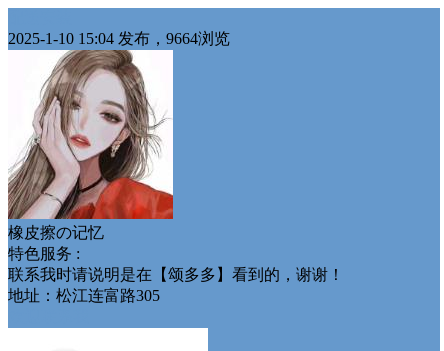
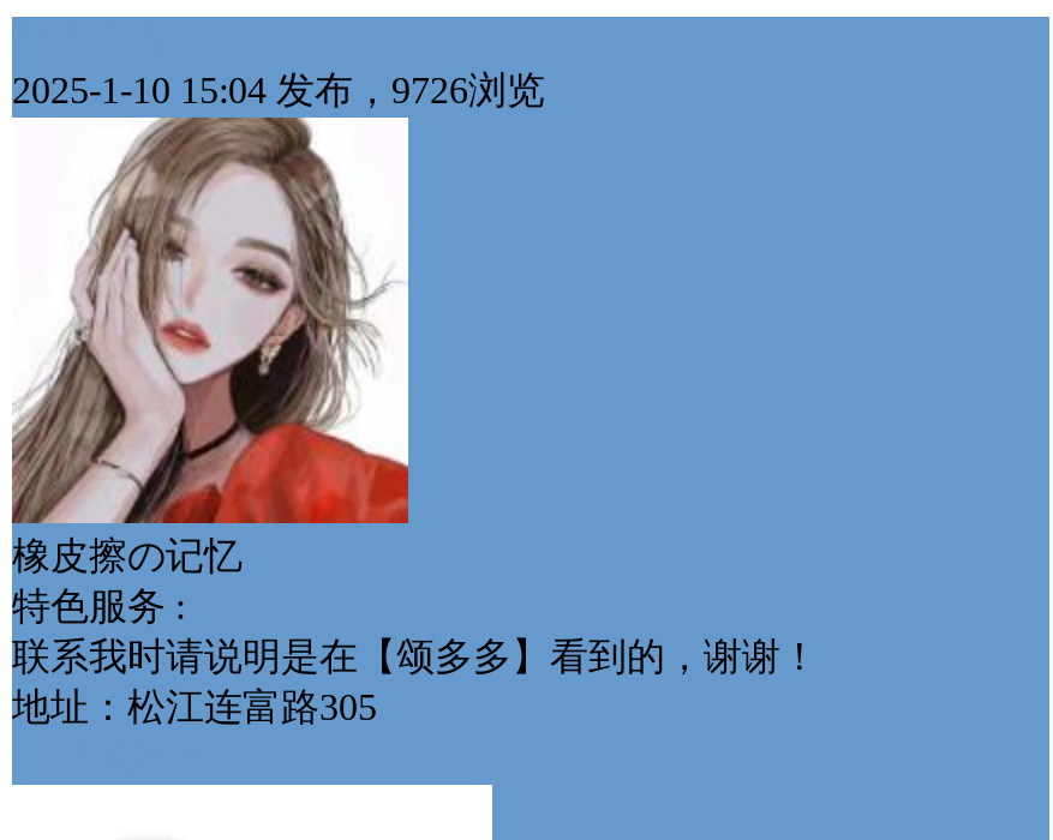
[8,30,230,47] 2025-1-10 15:04 发布，9664浏览 -> [12,70,545,110] 2025-1-10 15:04 发布，9726浏览

